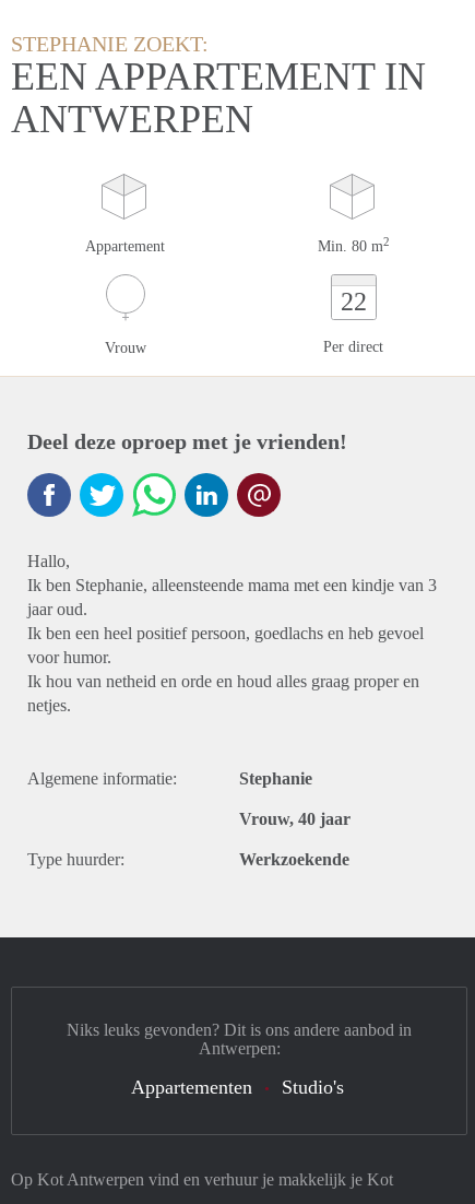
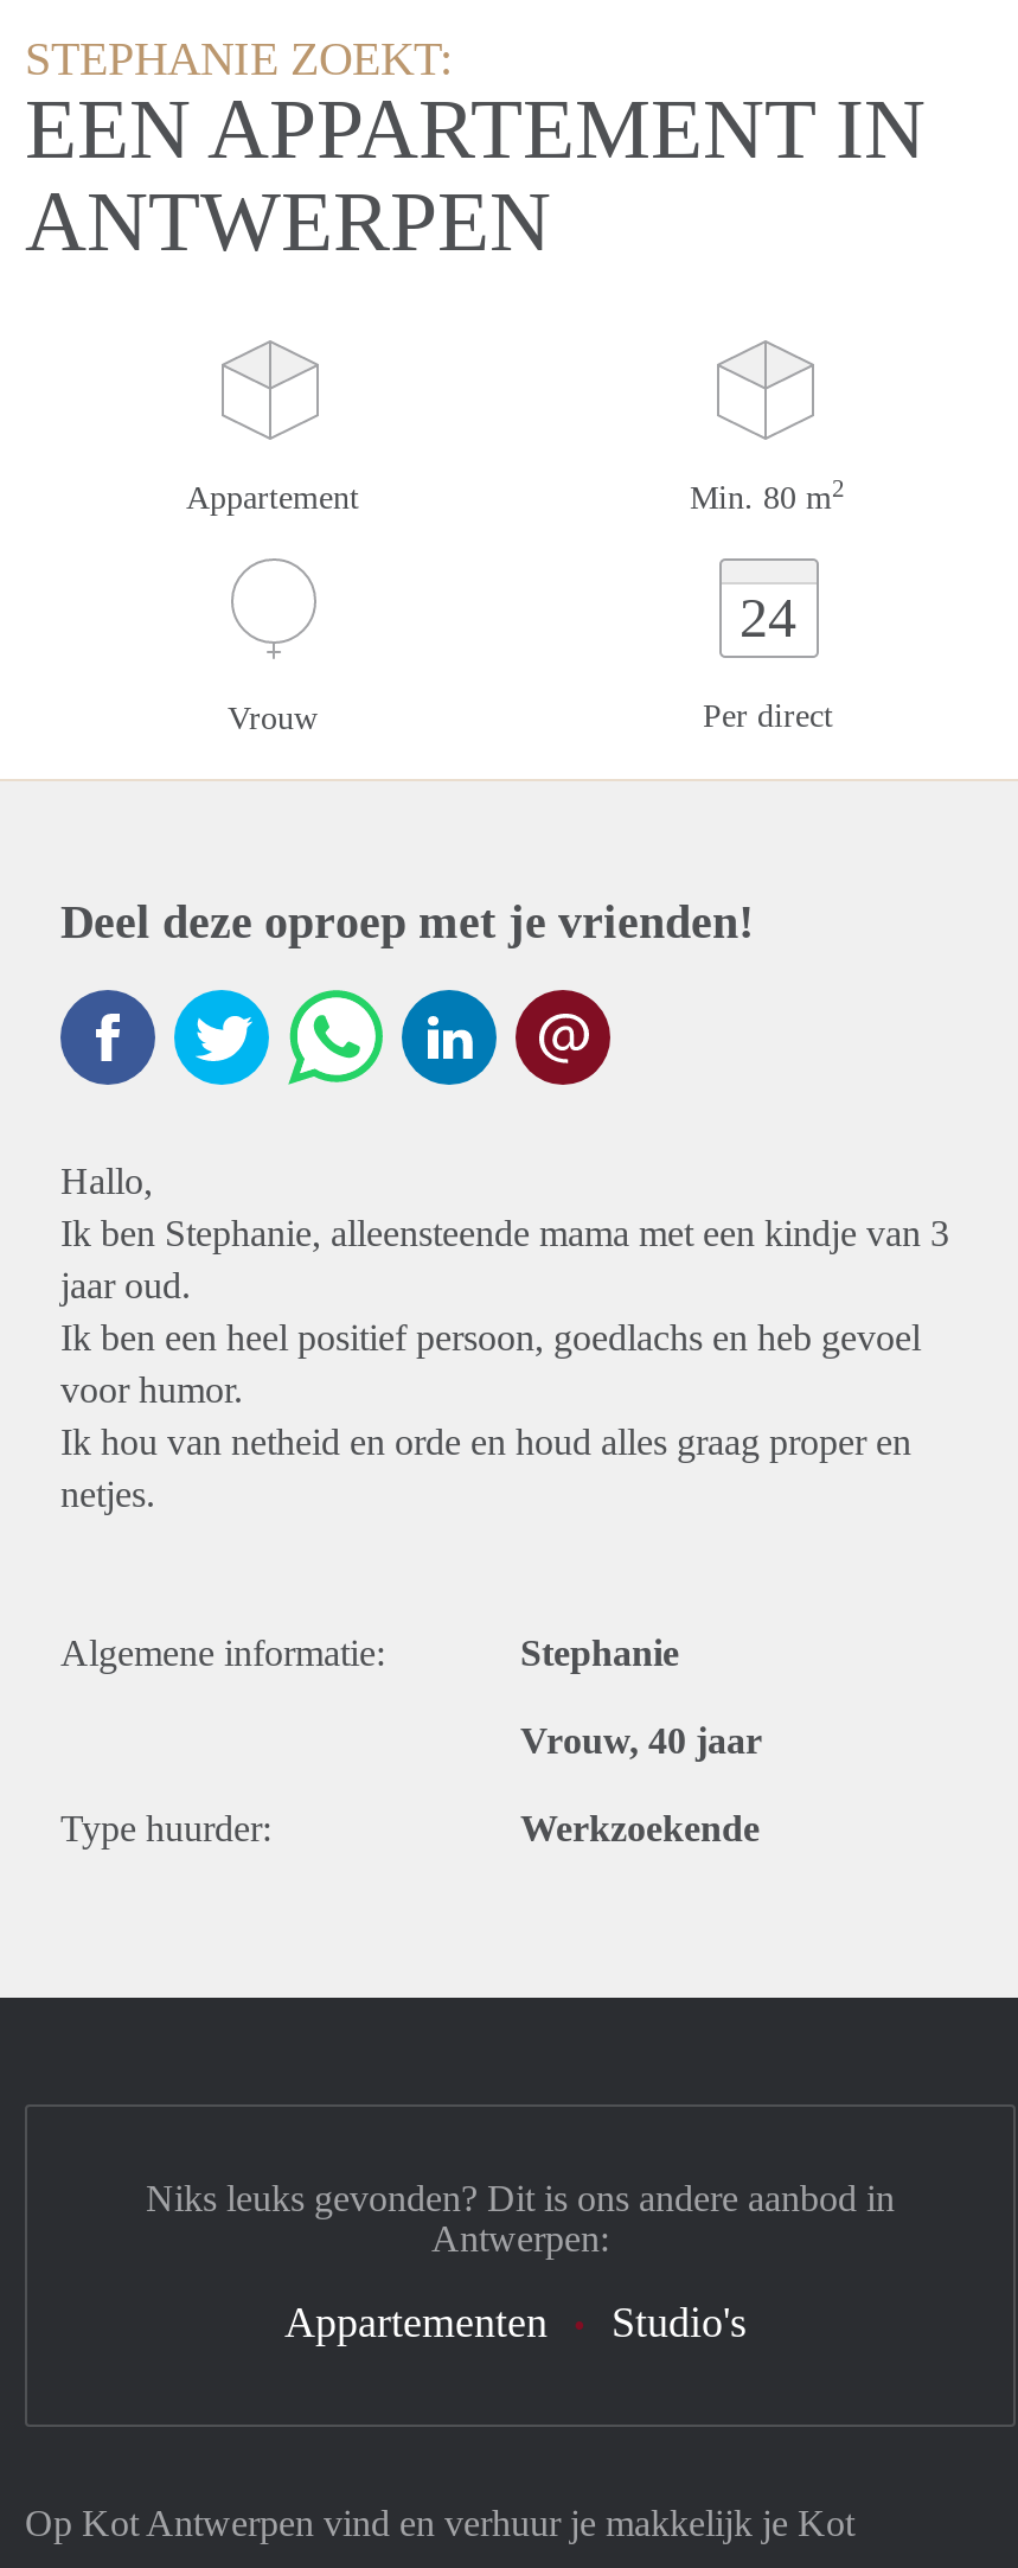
[340,287,366,316] 22 -> [740,587,796,649] 24

